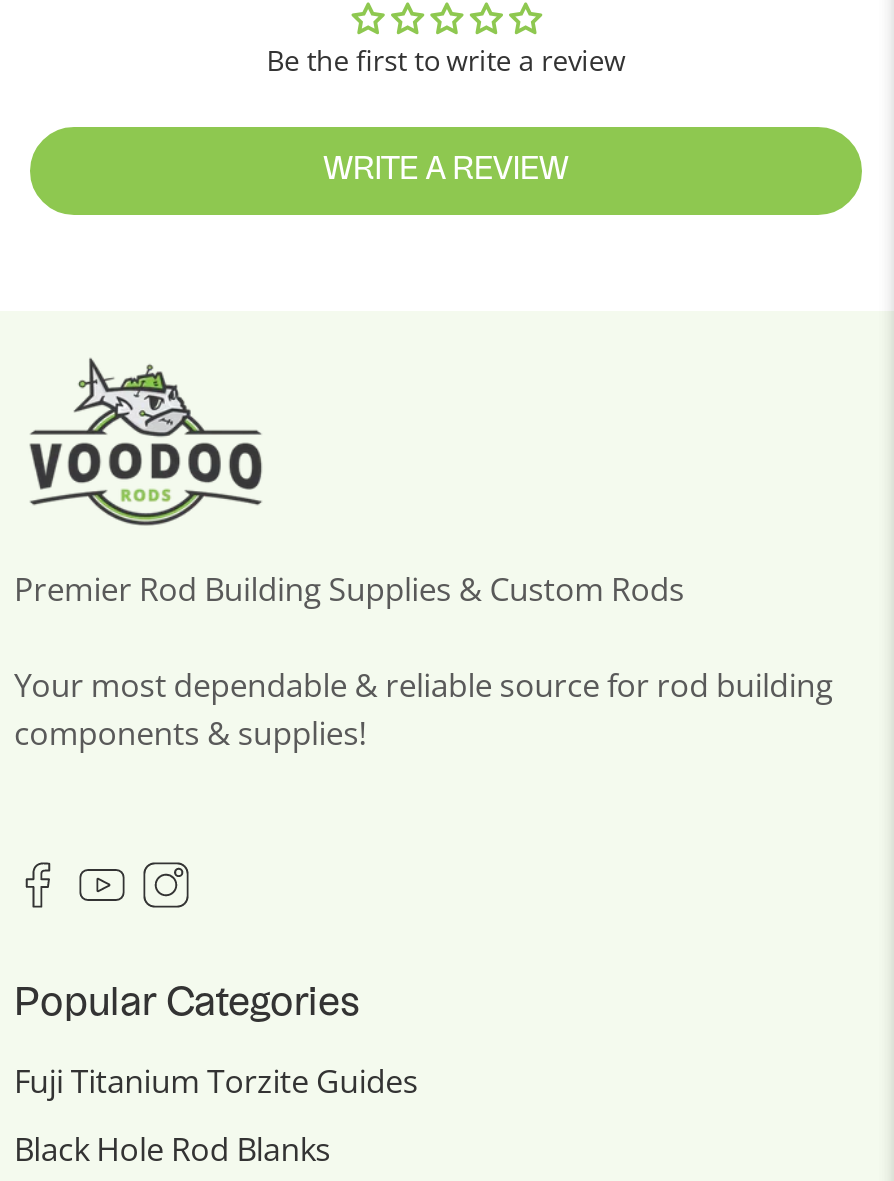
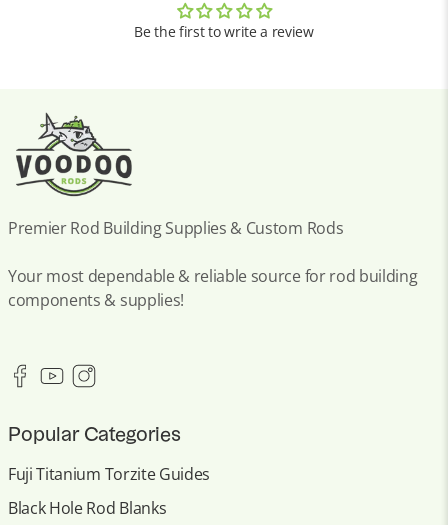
[323,156,569,184] WRITE A REVIEW -> none

